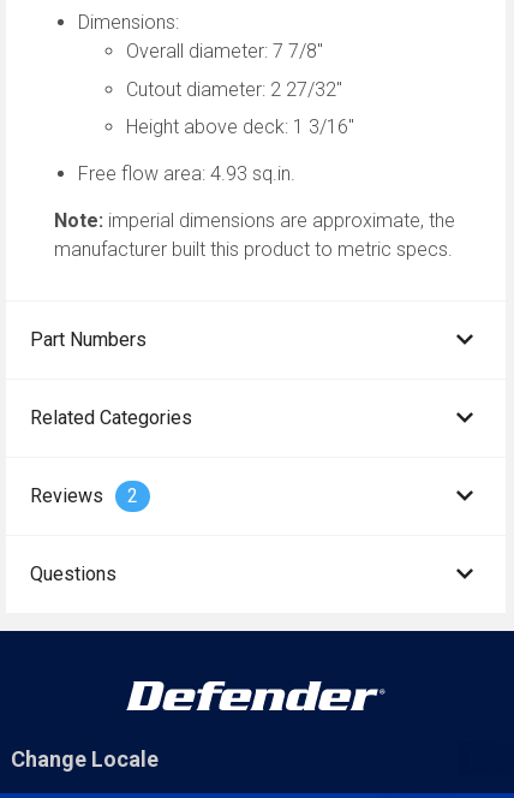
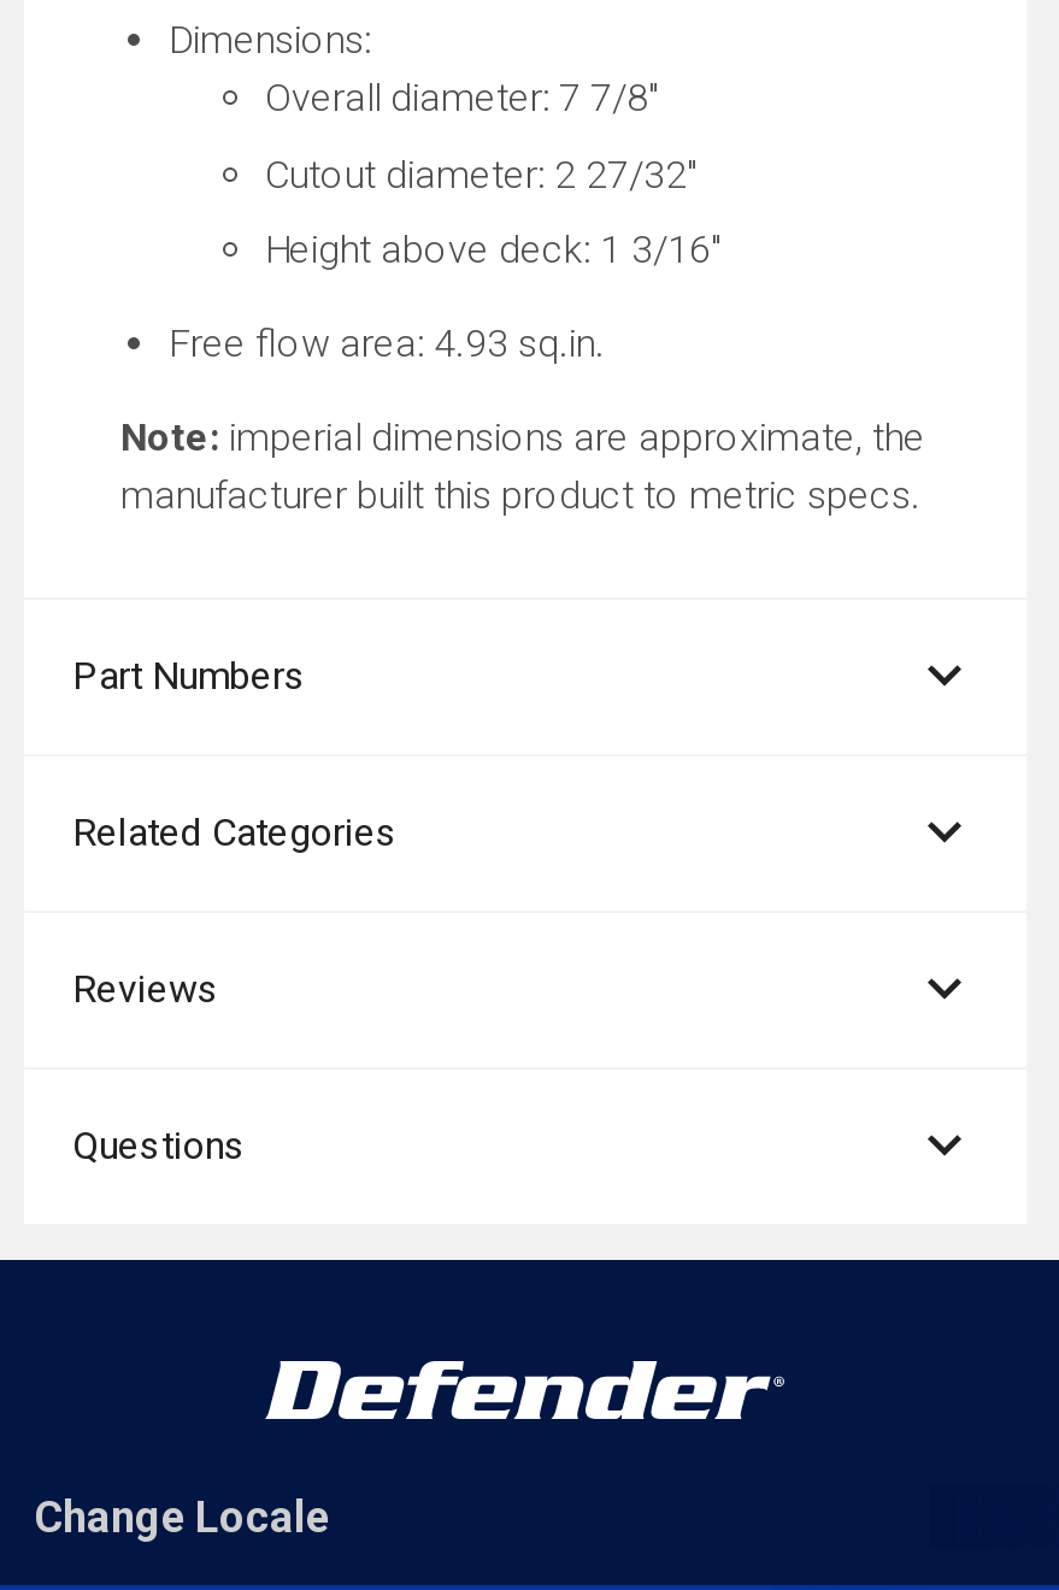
[127,485,138,507] 2 -> none

